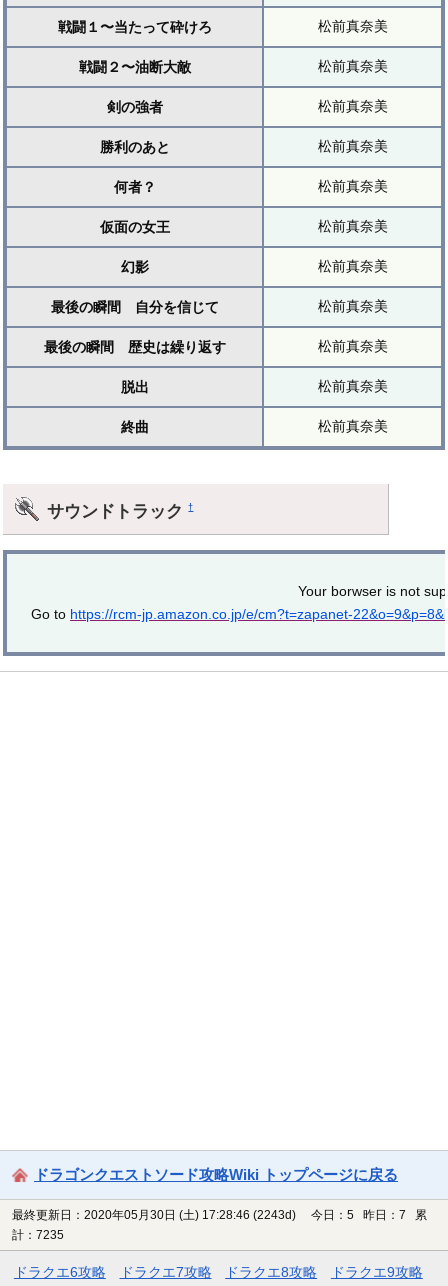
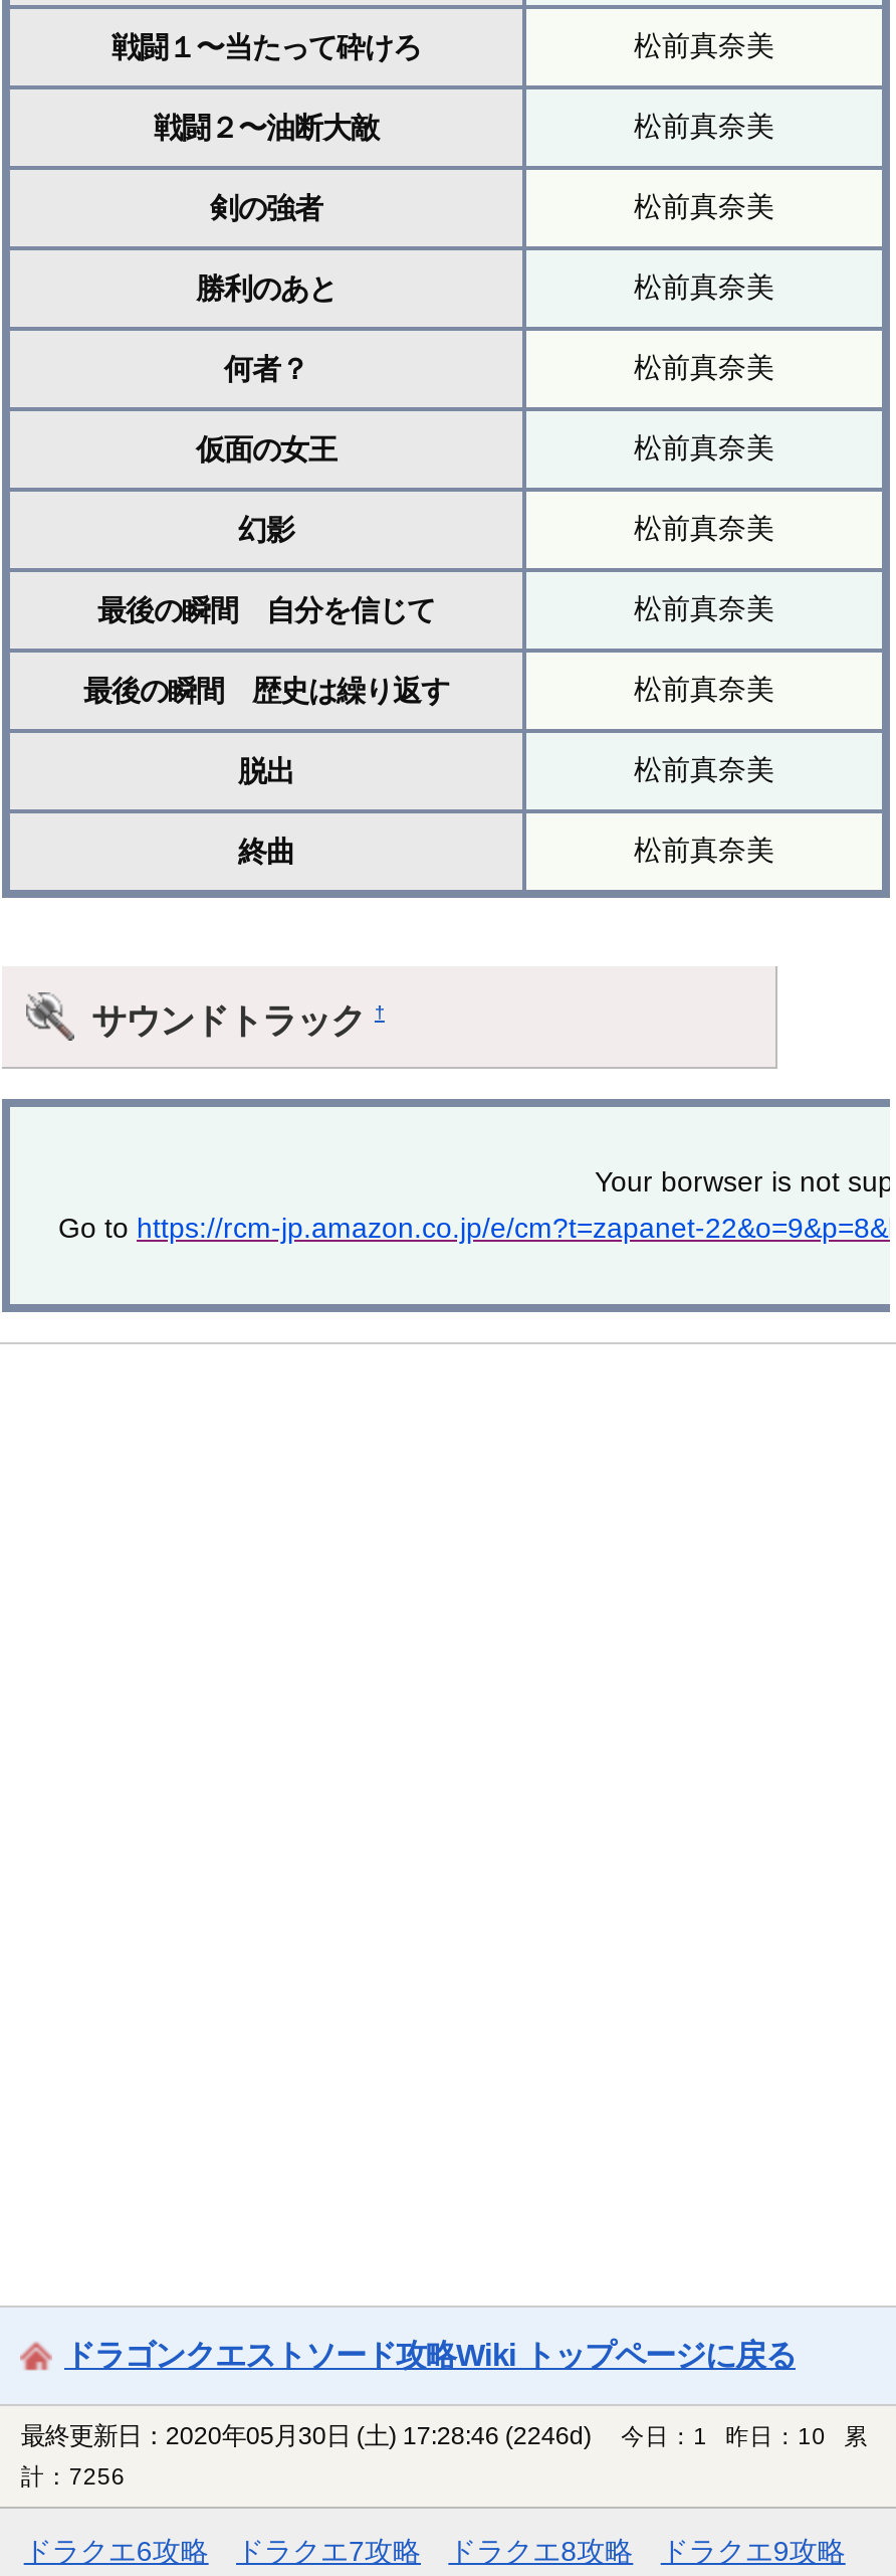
[12,1208,296,1222] 最終更新日：2020年05月30日 (土) 17:28:46 (2243d) -> [21,2422,591,2450] 最終更新日：2020年05月30日 (土) 17:28:46 (2246d)
[311,1209,427,1221] 今日：5 昨日：7 累 -> [621,2424,868,2448] 今日：1 昨日：10 累
[12,1229,70,1241] 計：7235 -> [21,2464,137,2488] 計：7256

